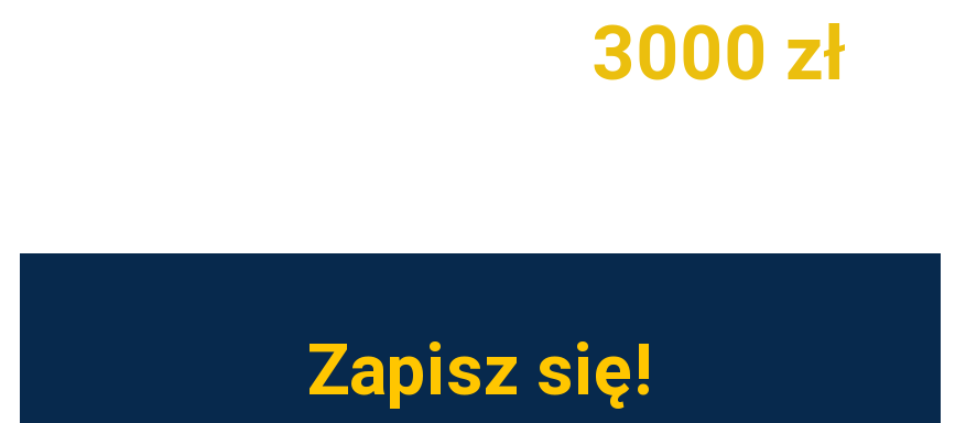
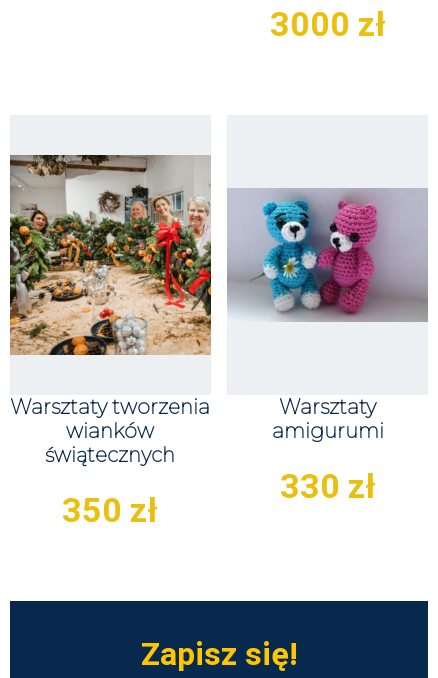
none -> [9,153,212,530] [image] | Warsztaty tworzenia | wianków | świątecznych | 350 zł
none -> [226,187,428,323] [image]
none -> [272,395,384,506] Warsztaty | amigurumi | 330 zł

